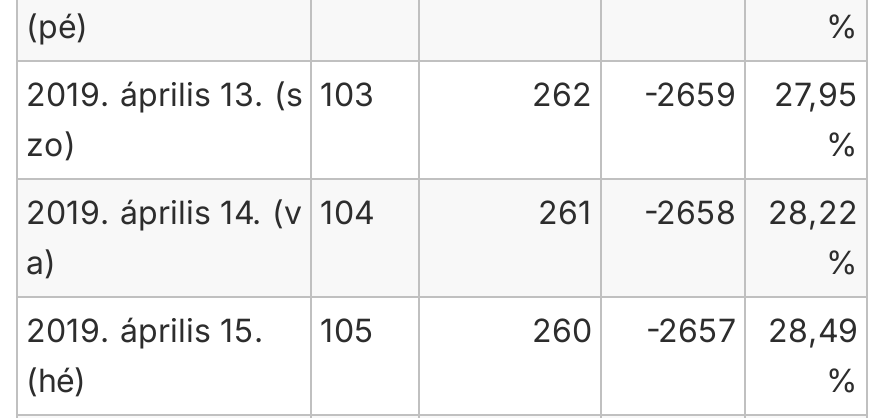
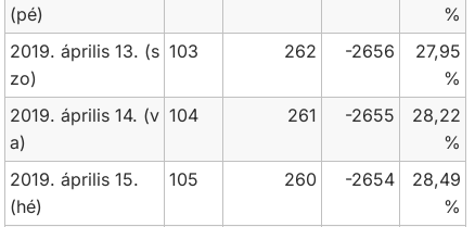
[532,74,858,114] 262 -2659 27,95 -> [284,40,461,62] 262 -2656 27,95
[538,192,858,232] 261 -2658 28,22 -> [287,104,461,126] 261 -2655 28,22
[532,310,858,350] 260 -2657 28,49 -> [284,168,461,190] 260 -2654 28,49

